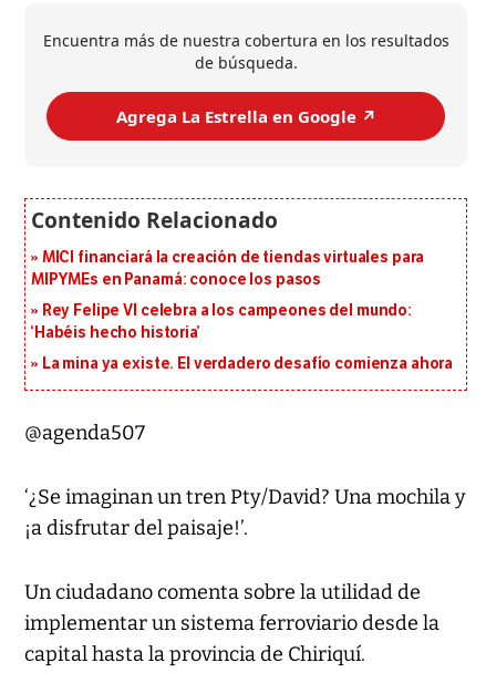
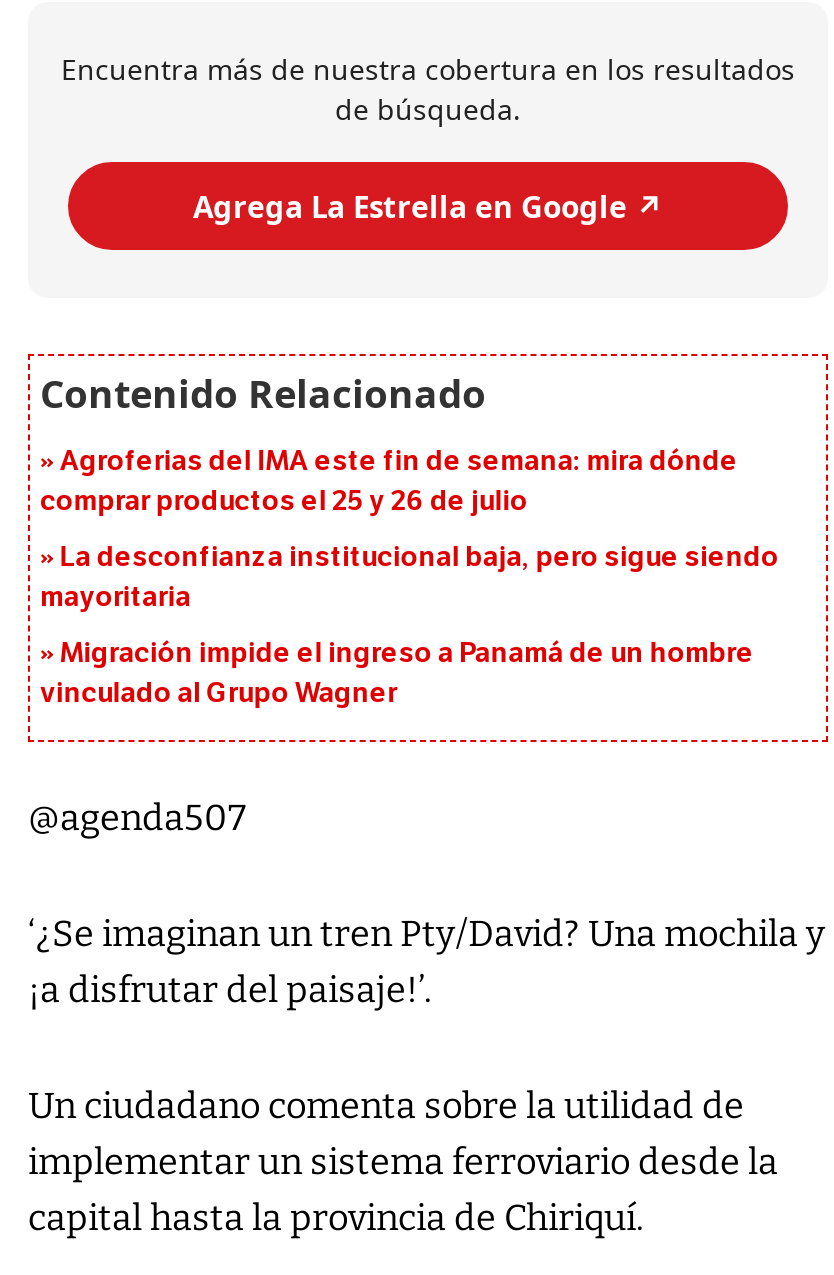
[31,248,424,289] MICI financiará la creación de tiendas virtuales para | MIPYMEs en Panamá: conoce los pasos -> [40,445,738,519] Agroferias del IMA este fin de semana: mira dónde | comprar productos el 25 y 26 de julio
[31,302,412,343] Rey Felipe VI celebra a los campeones del mundo: | ‘Habéis hecho historia’ -> [40,541,779,615] La desconfianza institucional baja, pero sigue siendo | mayoritaria
[42,355,453,374] La mina ya existe. El verdadero desafío comienza ahora -> [40,637,754,711] Migración impide el ingreso a Panamá de un hombre | vinculado al Grupo Wagner

